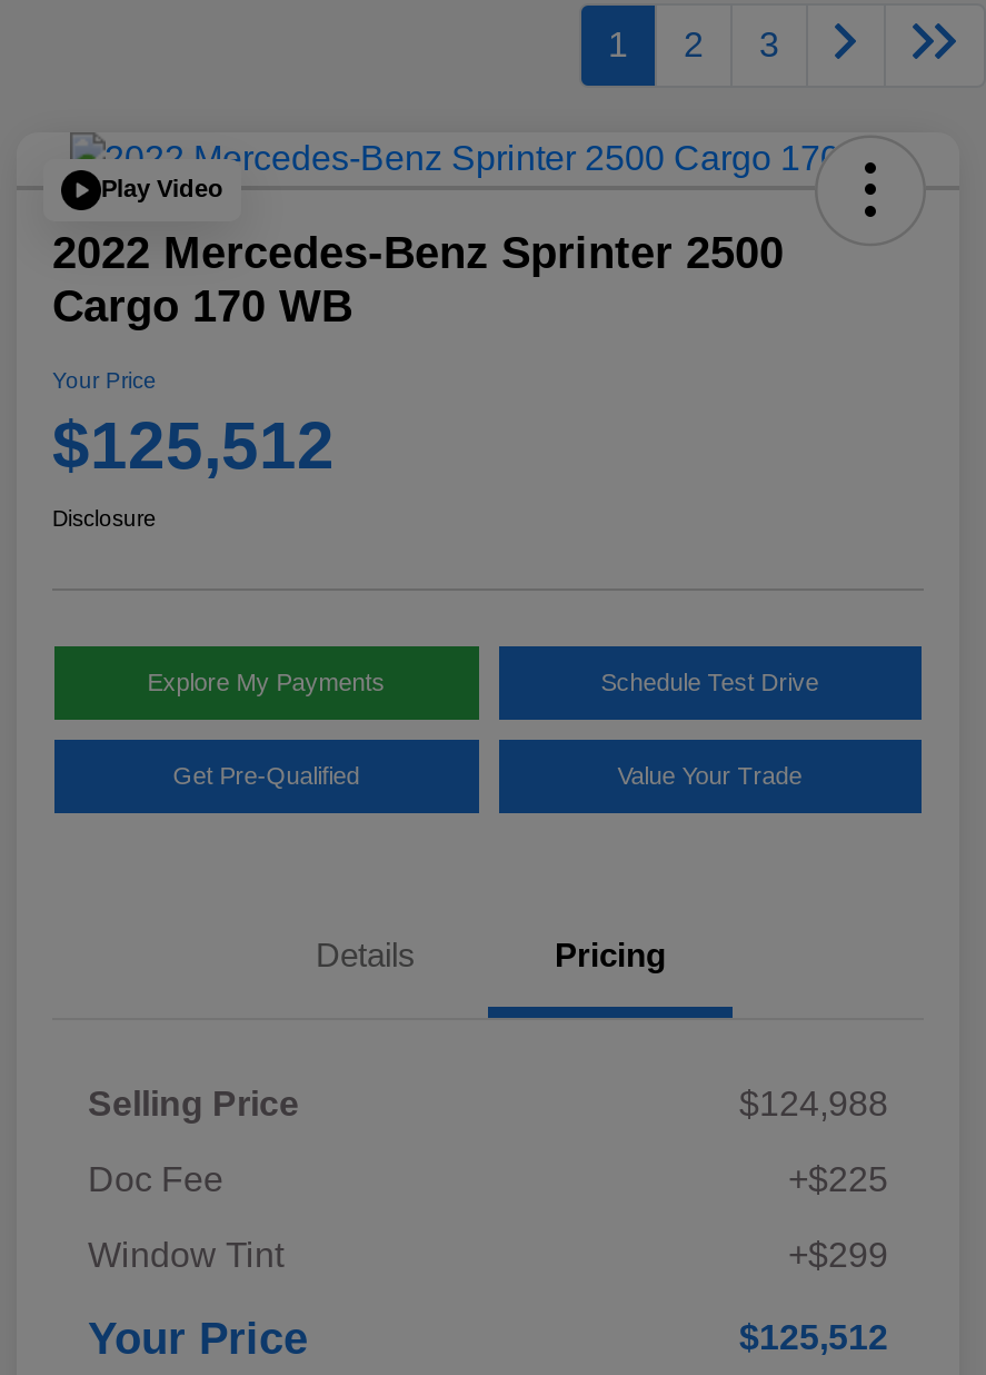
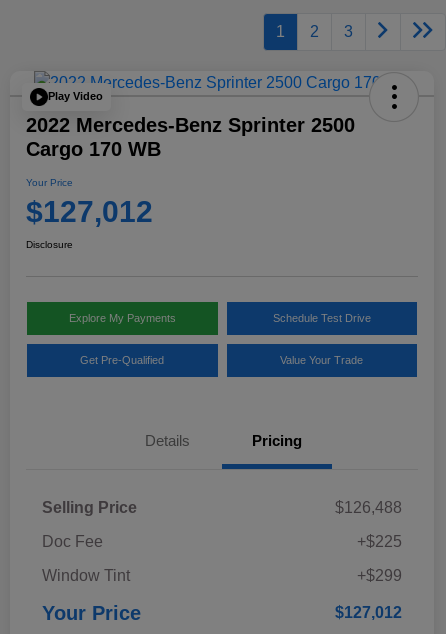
[52,408,335,481] $125,512 -> [26,195,153,228] $127,012
[739,1084,888,1122] $124,988 -> [335,499,402,516] $126,488
[739,1318,888,1356] $125,512 -> [335,604,402,621] $127,012

